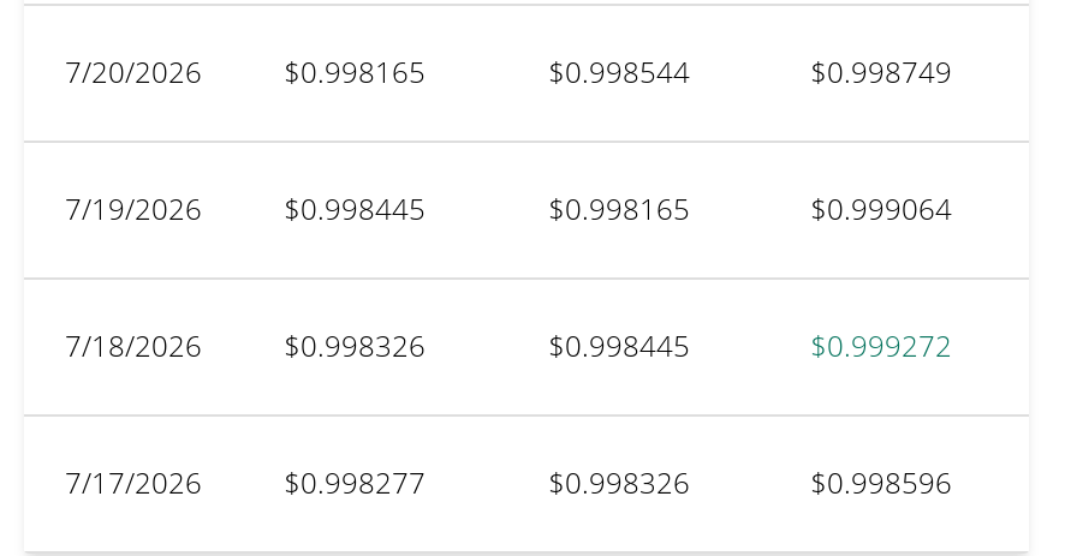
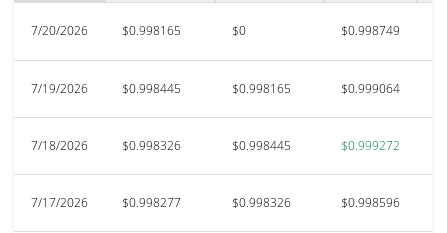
[548,52,690,92] $0.998544 -> [232,22,246,39] $0

